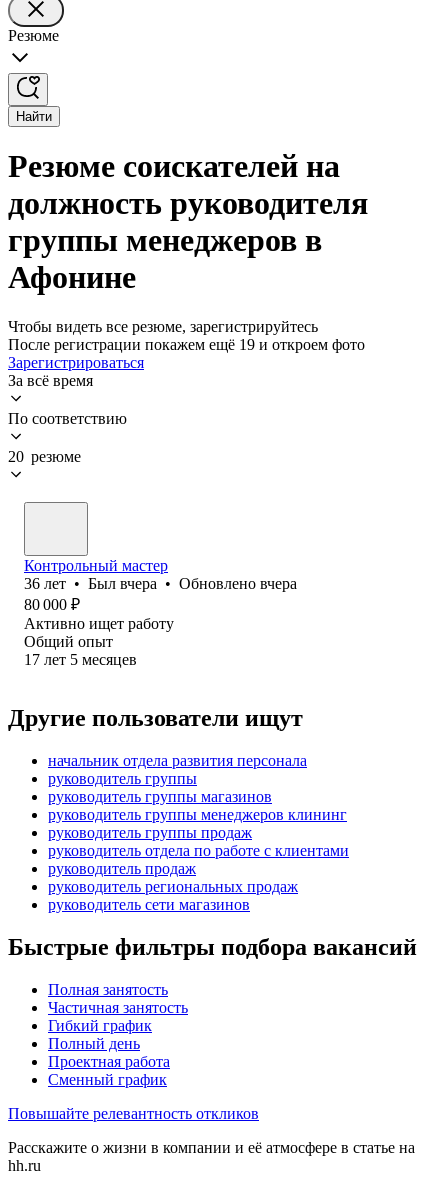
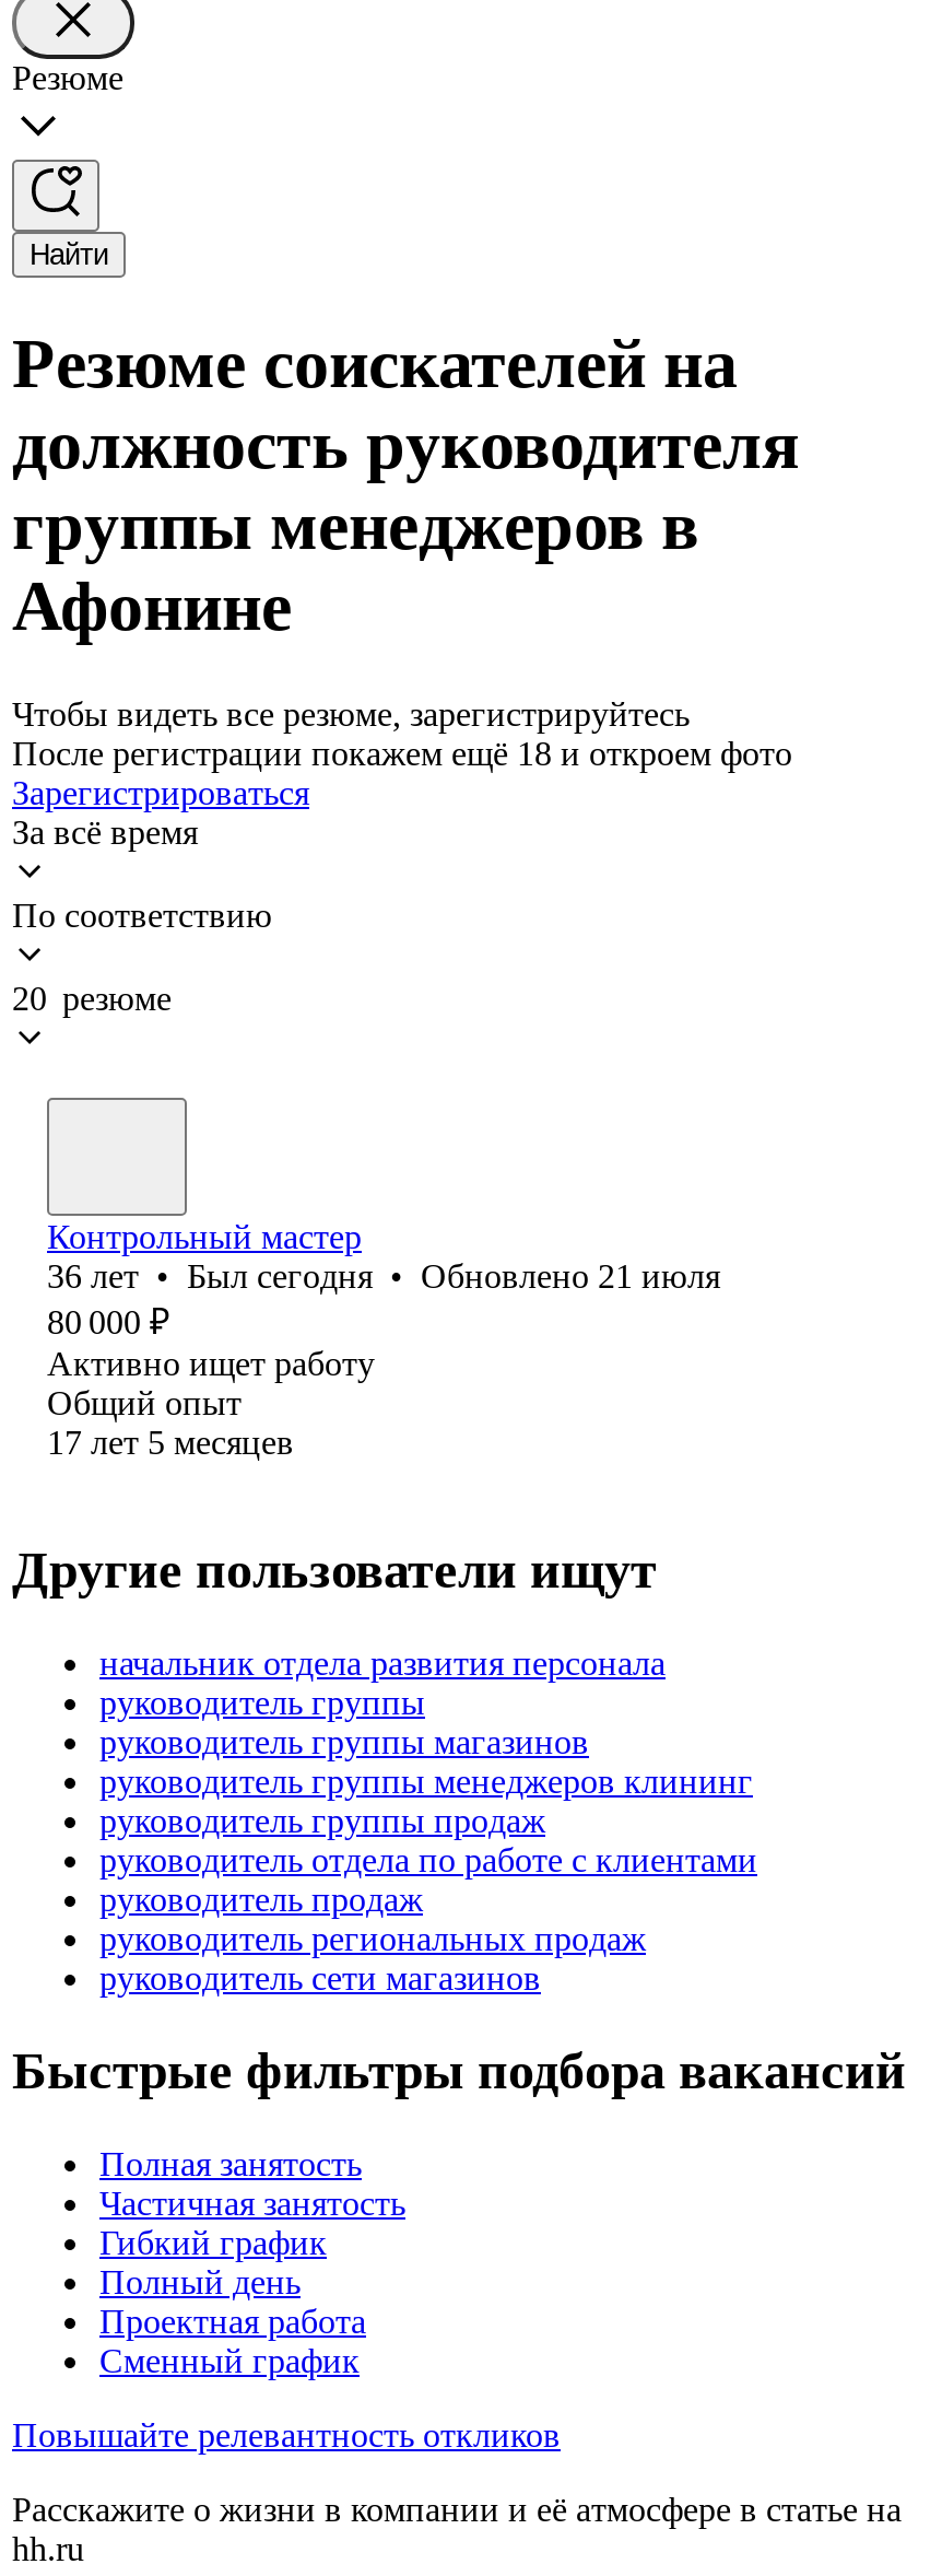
[8,336,365,353] После регистрации покажем ещё 19 и откроем фото -> [12,735,792,772] После регистрации покажем ещё 18 и откроем фото
[24,575,297,592] 36 лет • Был вчера • Обновлено вчера -> [47,1257,720,1294] 36 лет • Был сегодня • Обновлено 21 июля

